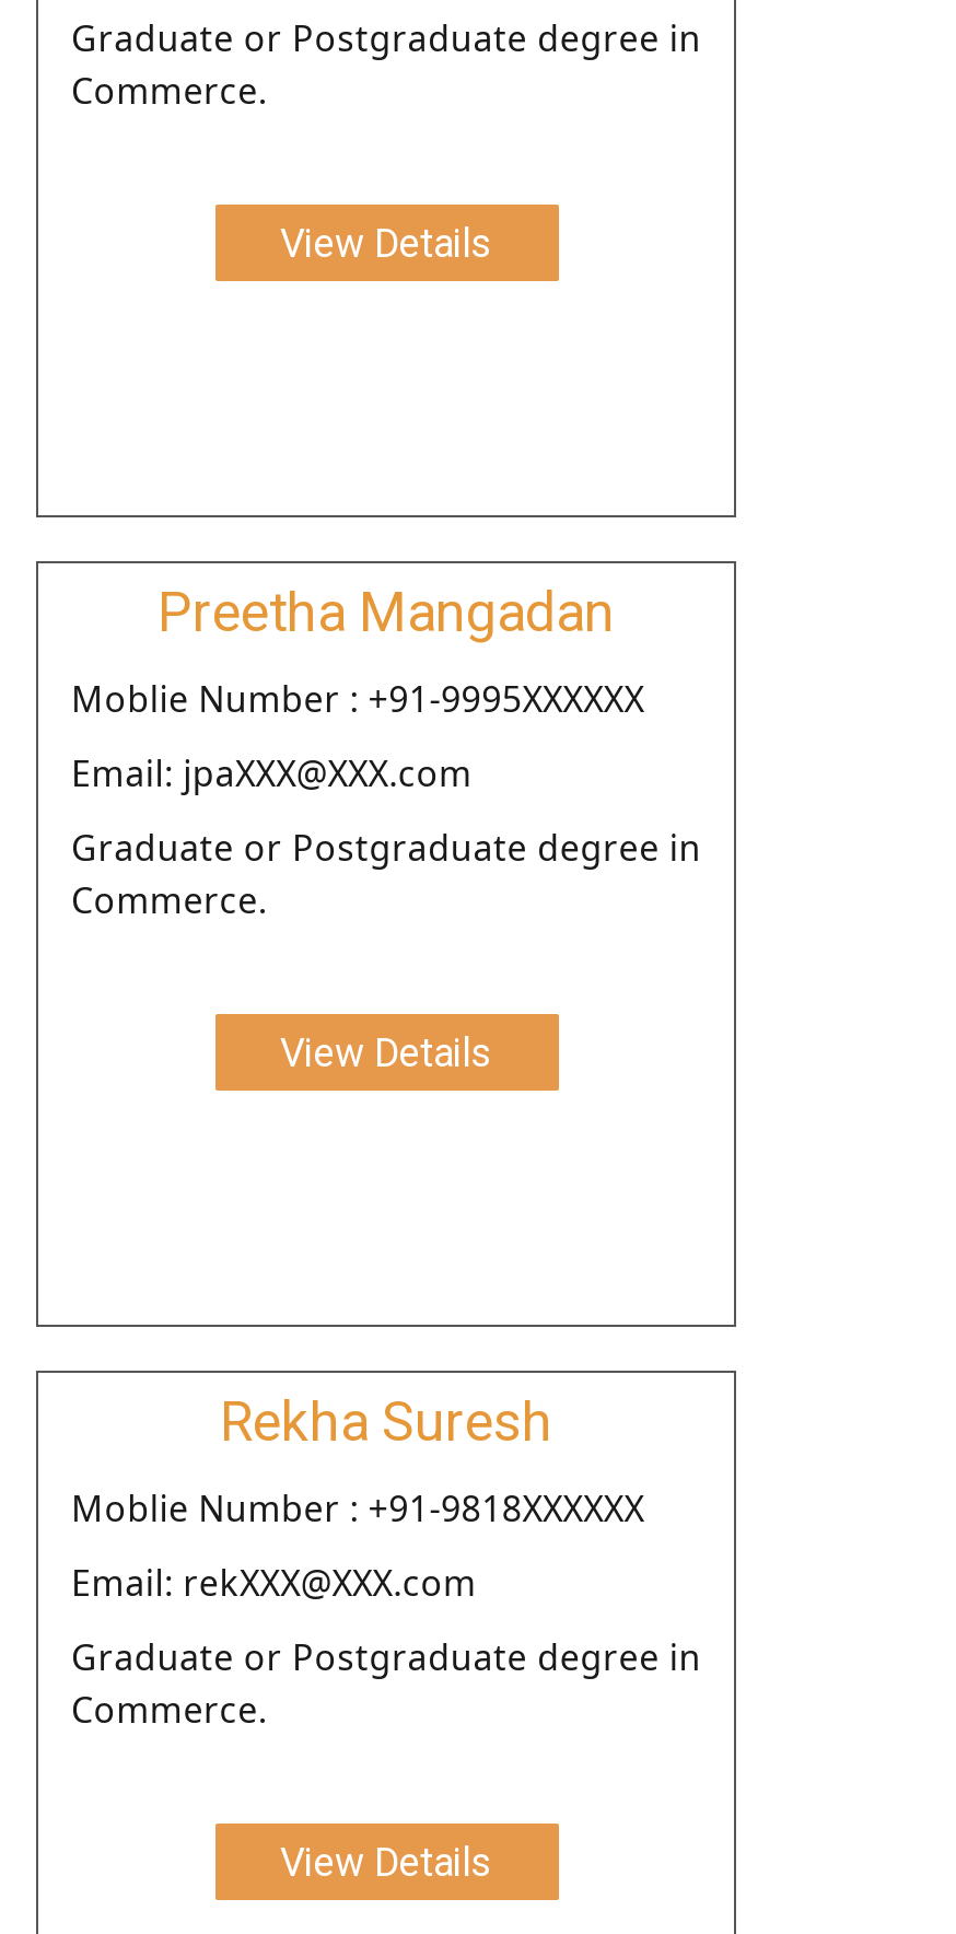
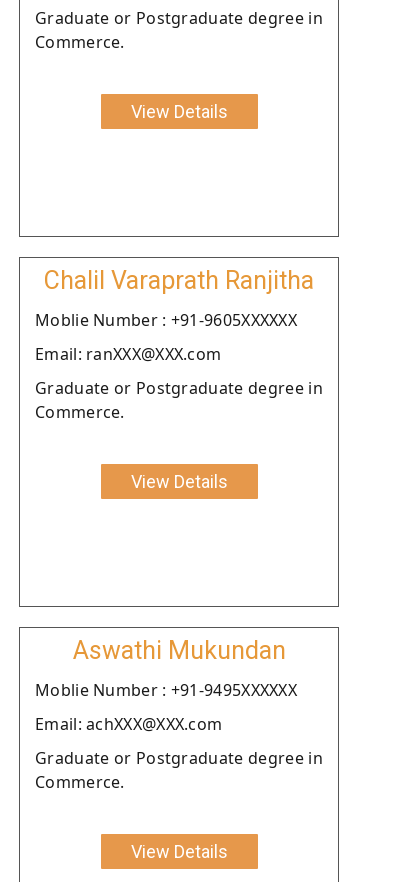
[158,580,615,644] Preetha Mangadan -> [44,266,314,295] Chalil Varaprath Ranjitha
[71,674,644,723] Moblie Number : +91-9995XXXXXX -> [35,309,297,331] Moblie Number : +91-9605XXXXXX
[71,749,472,797] Email: jpaXXX@XXX.com -> [35,343,221,365] Email: ranXXX@XXX.com
[220,1390,552,1453] Rekha Suresh -> [72,636,285,665] Aswathi Mukundan
[71,1484,644,1532] Moblie Number : +91-9818XXXXXX -> [35,679,297,701] Moblie Number : +91-9495XXXXXX
[71,1558,476,1606] Email: rekXXX@XXX.com -> [35,713,222,735] Email: achXXX@XXX.com

